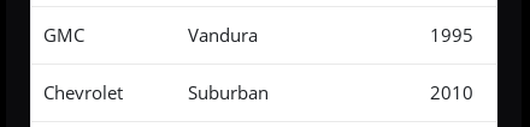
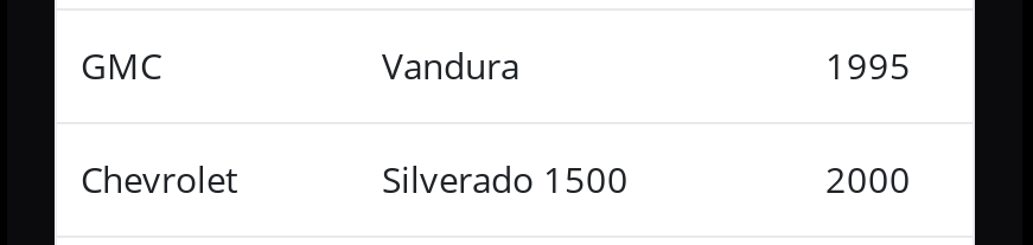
[188,80,473,104] Suburban | 2010 -> [382,155,911,202] Silverado 1500 | 2000

